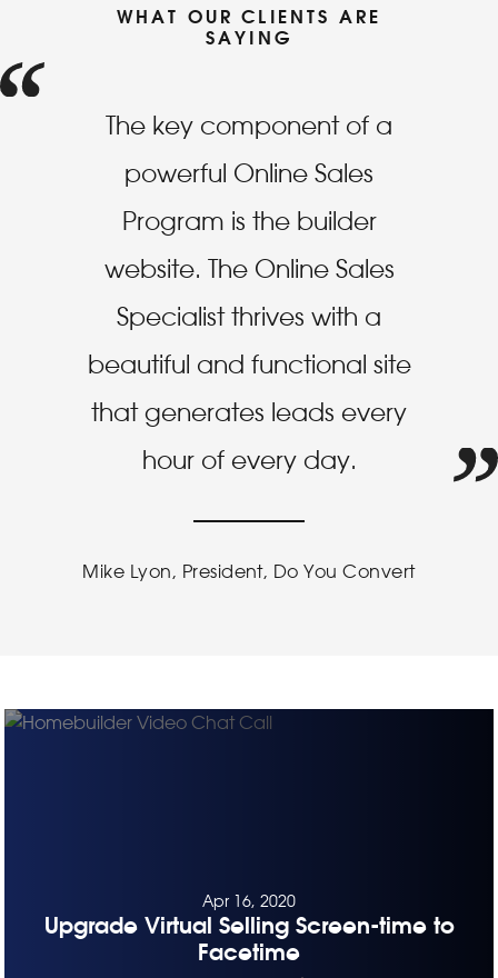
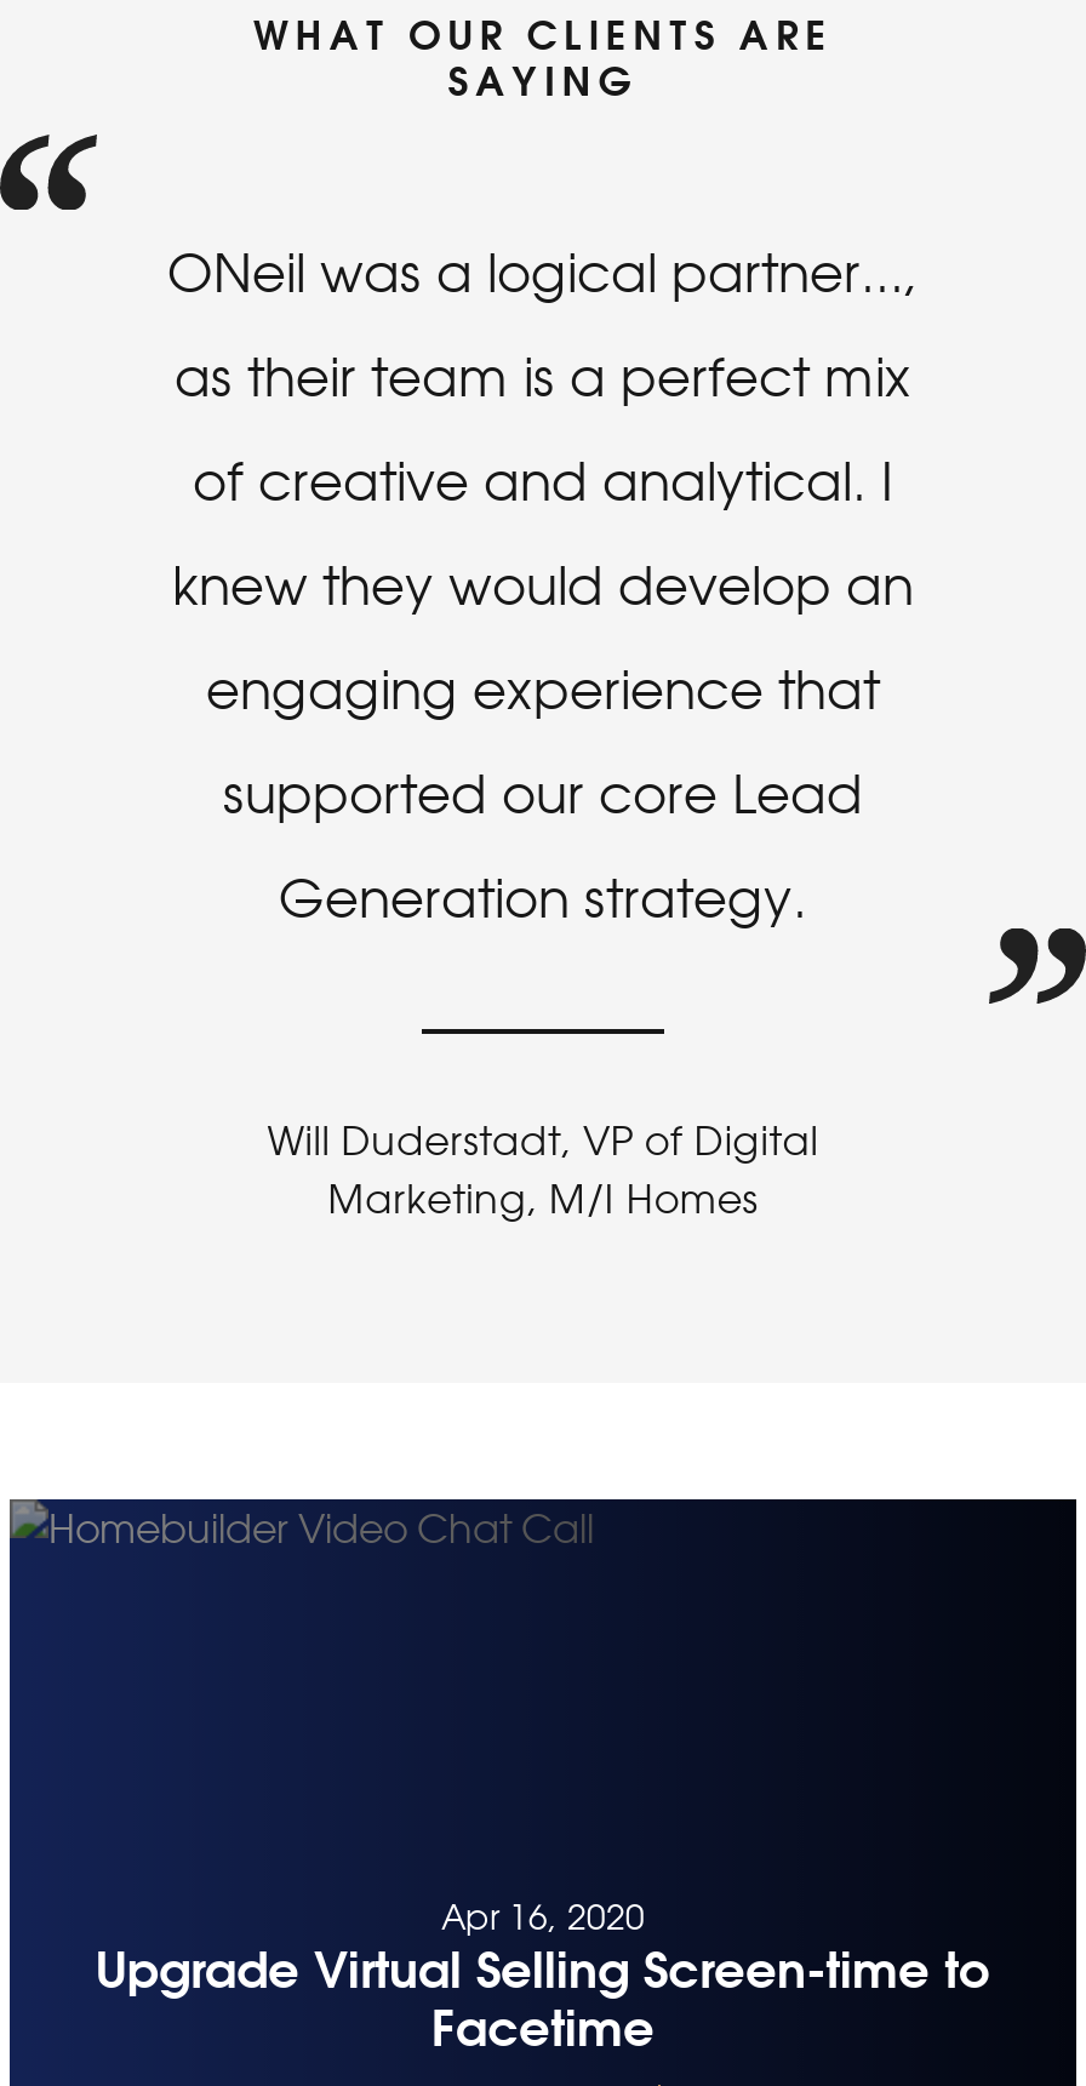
[87,111,411,475] The key component of a | powerful Online Sales | Program is the builder | website. The Online Sales | Specialist thrives with a | beautiful and functional site | that generates leads every | hour of every day. -> [167,241,919,930] ONeil was a logical partner..., | as their team is a perfect mix | of creative and analytical. I | knew they would develop an | engaging experience that | supported our core Lead | Generation strategy.
[83,560,415,582] Mike Lyon, President, Do You Convert -> [267,1116,819,1223] Will Duderstadt, VP of Digital | Marketing, M/I Homes

